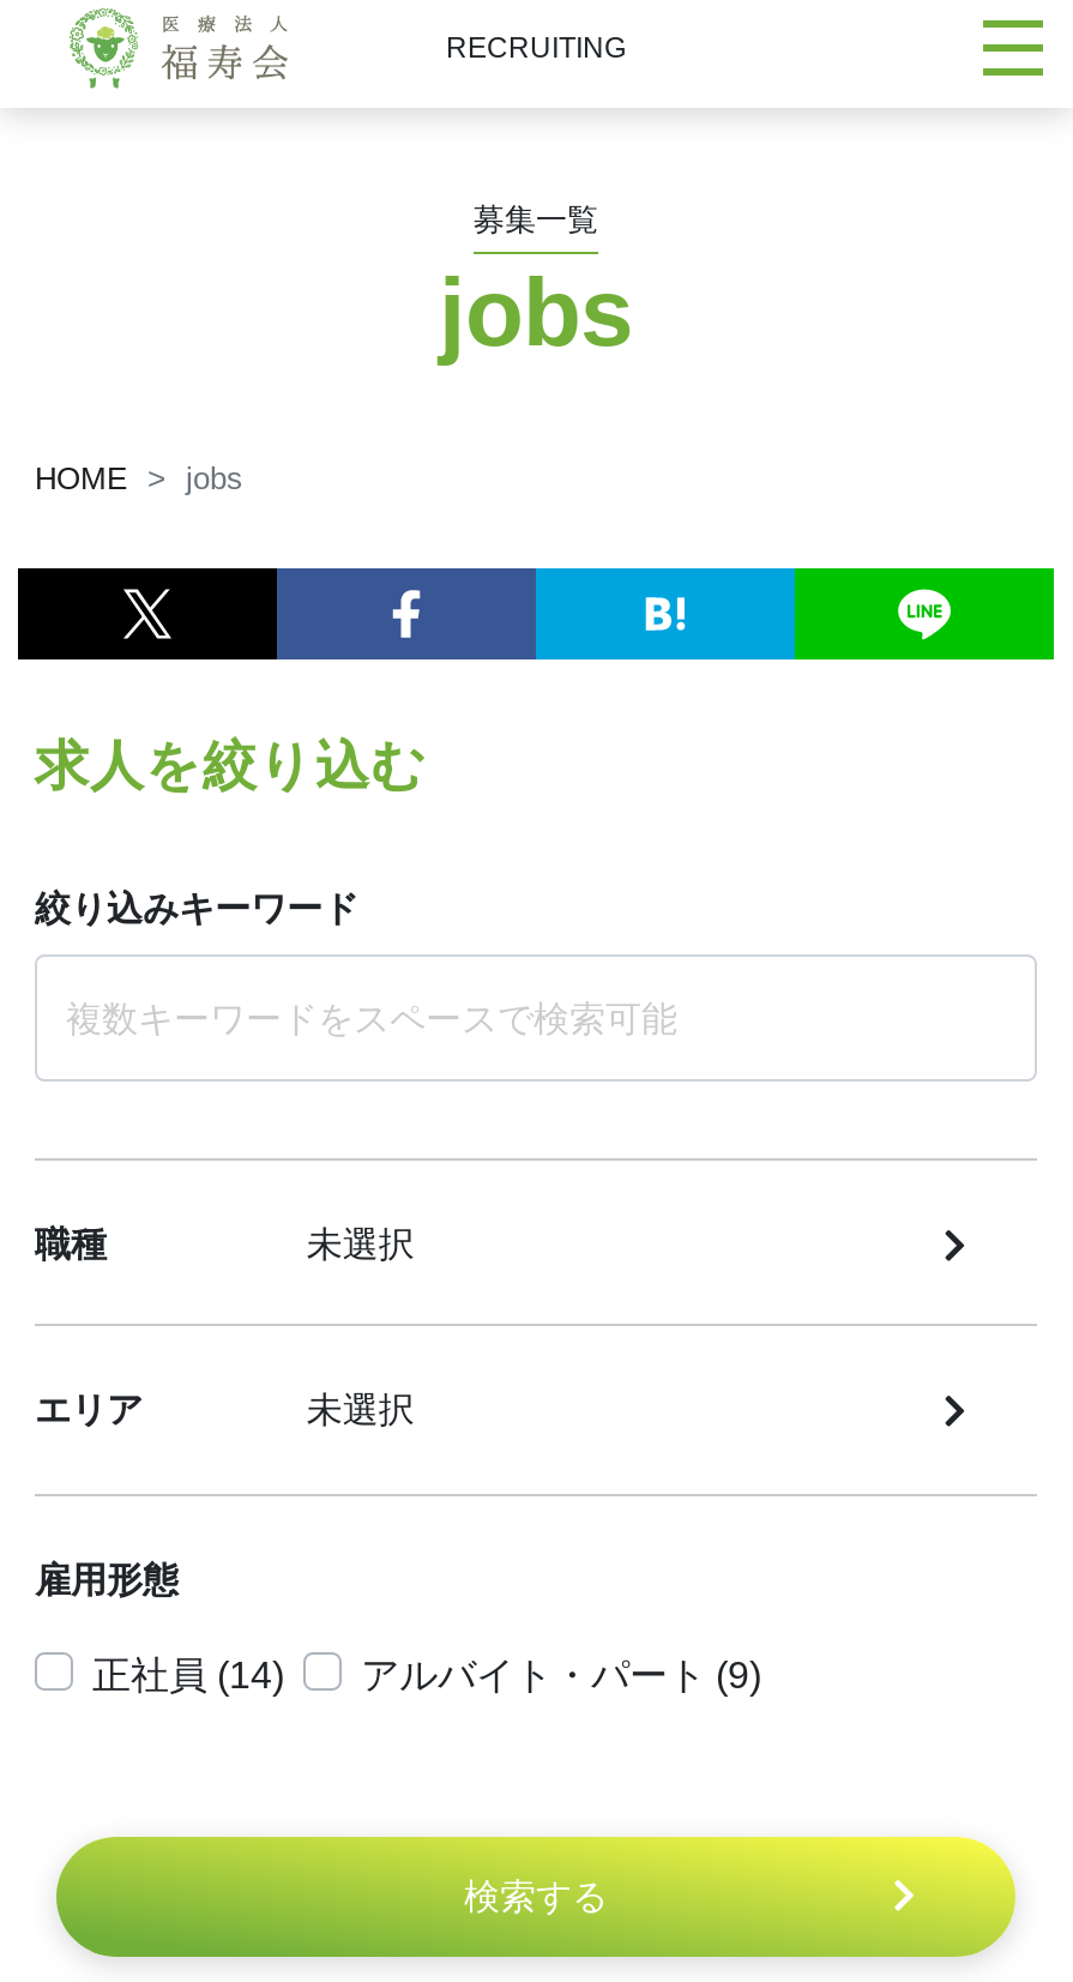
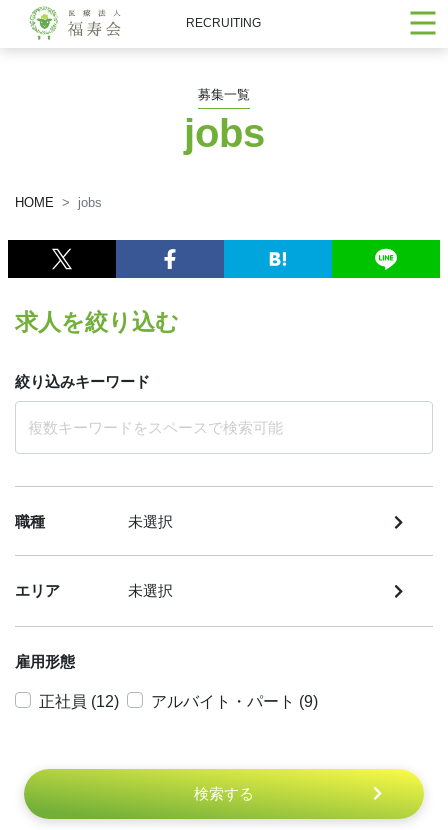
[92,1651,761,1694] 正社員 (14) アルバイト・パート (9) -> [39,691,318,709] 正社員 (12) アルバイト・パート (9)

